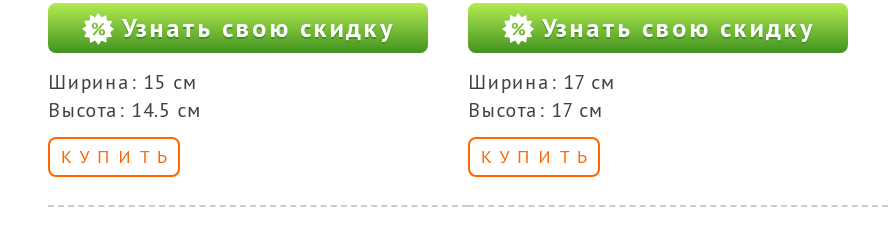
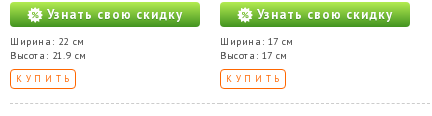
[48,69,198,95] Ширина: 15 см -> [10,35,85,48] Ширина: 22 см
[48,97,202,123] Высота: 14.5 см -> [10,49,87,62] Высота: 21.9 см

